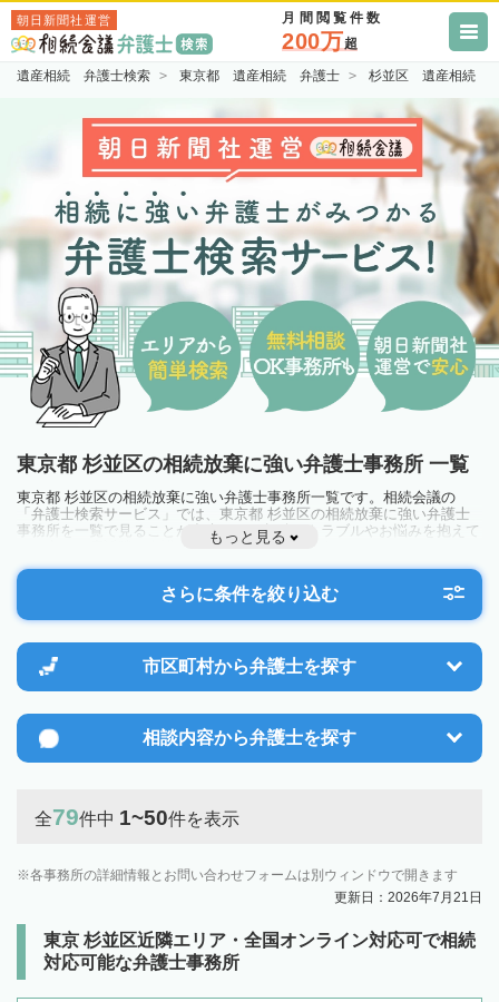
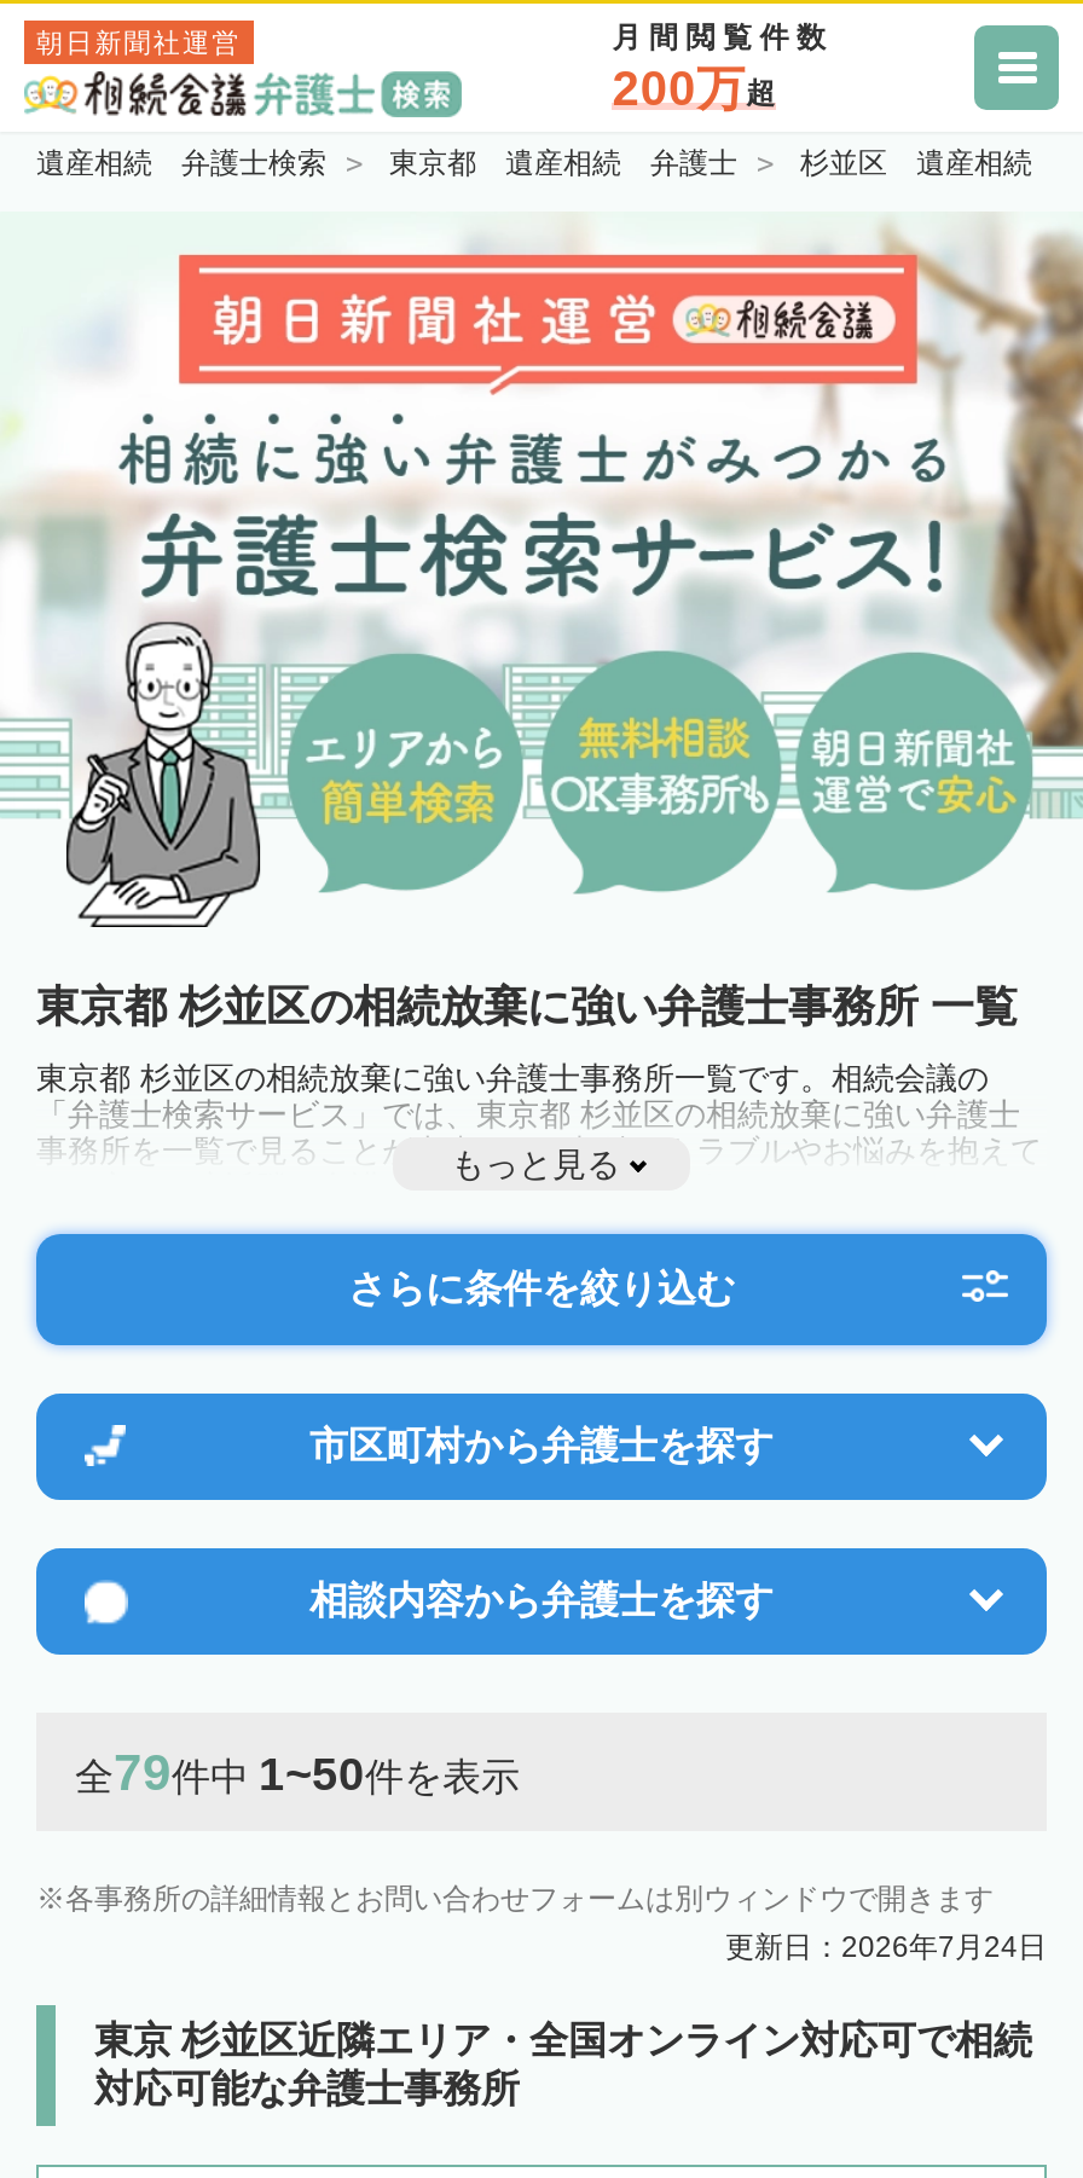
[334,890,482,905] 更新日：2026年7月21日 -> [725,1930,1047,1964] 更新日：2026年7月24日

